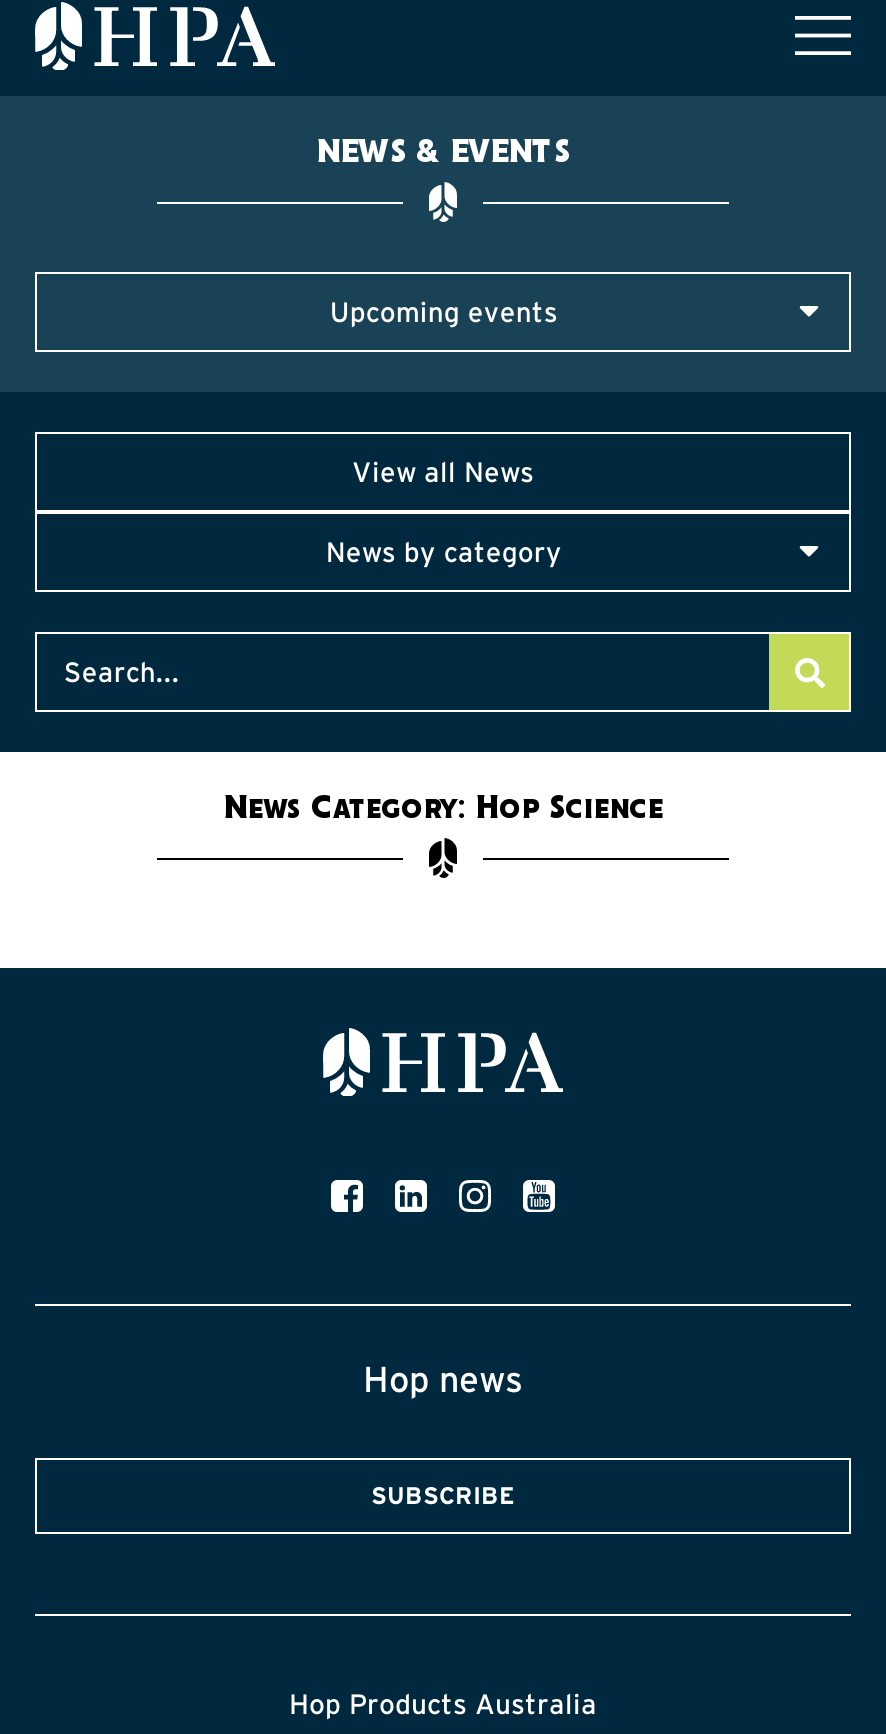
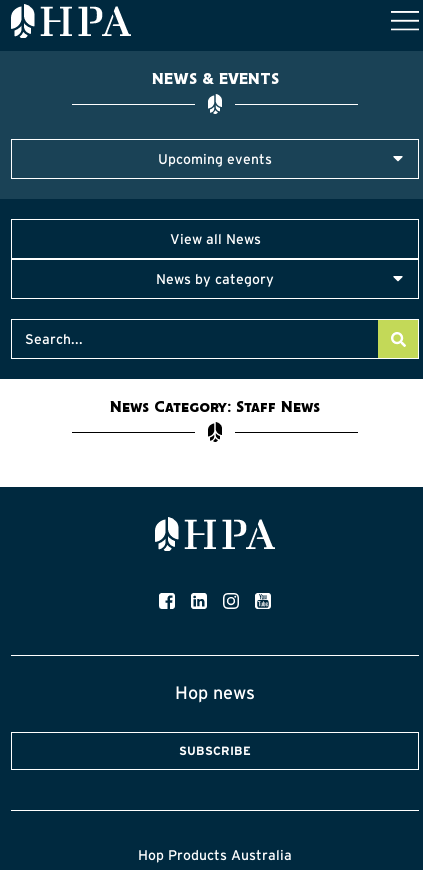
[223,790,663,828] News Category: Hop Science -> [110,398,320,417] News Category: Staff News

